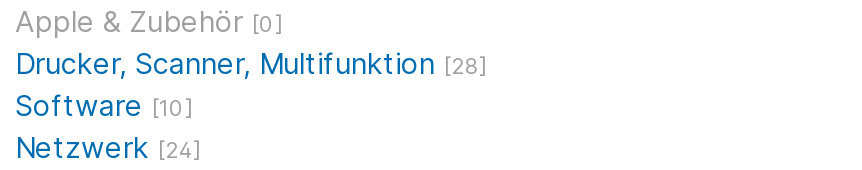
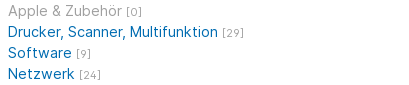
[15,46,487,80] Drucker, Scanner, Multifunktion [28] -> [8,23,244,40] Drucker, Scanner, Multifunktion [29]
[15,88,193,122] Software [10] -> [8,44,91,61] Software [9]

